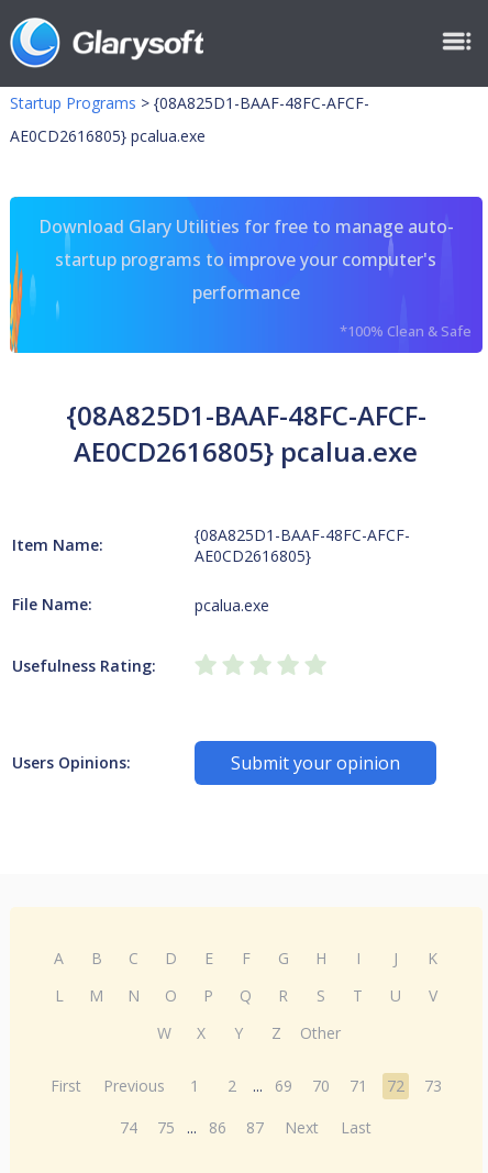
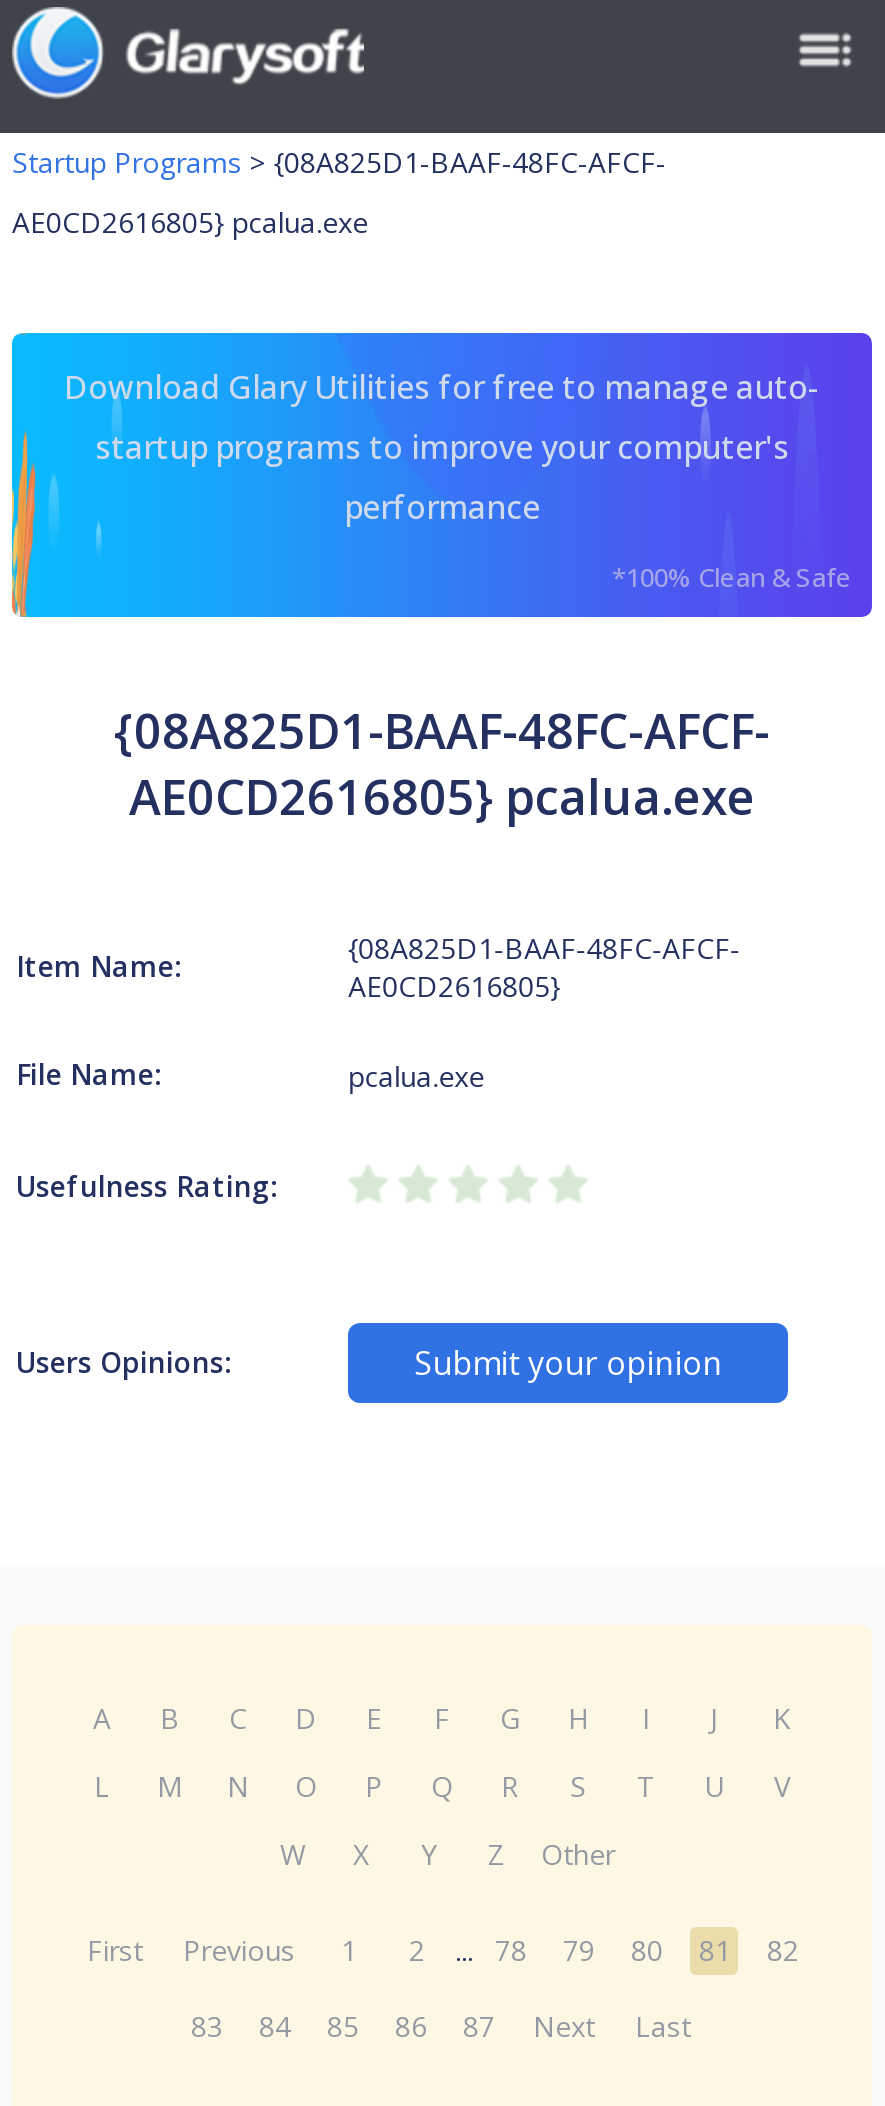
[228,1075,442,1096] 2 ... 69 | 70 | 71 | 72 | 73 -> [409,1931,799,1969] 2 ... 78 | 79 | 80 | 81 | 82
[120,1117,226,1138] 74 | 75 ... 86 -> [191,2007,427,2045] 83 | 84 | 85 | 86

